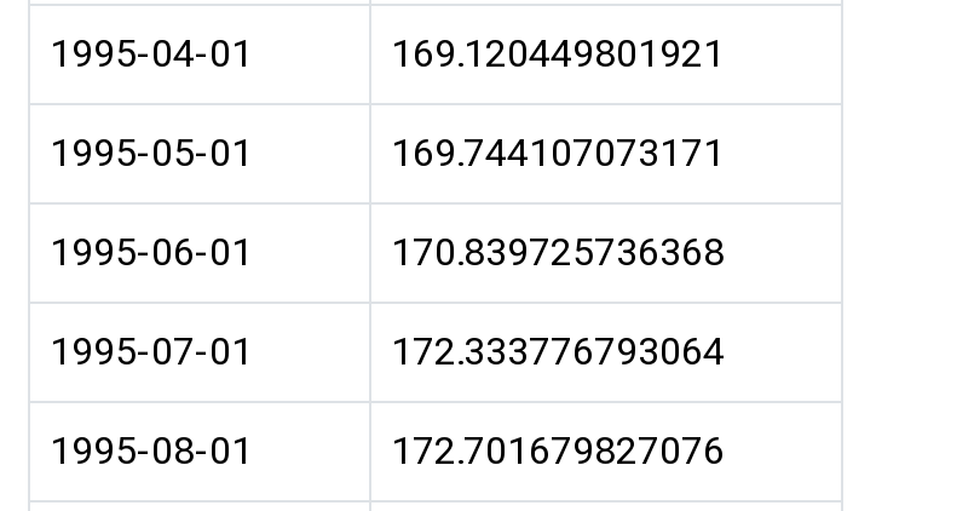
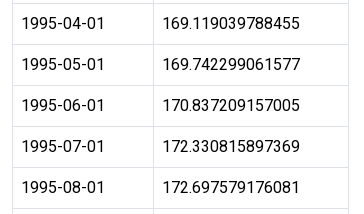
[391,30,725,76] 169.120449801921 -> [162,14,300,33] 169.119039788455
[391,130,725,176] 169.744107073171 -> [162,55,300,74] 169.742299061577
[391,229,725,275] 170.839725736368 -> [162,96,300,115] 170.837209157005
[391,328,725,374] 172.333776793064 -> [162,137,300,156] 172.330815897369
[391,427,725,473] 172.701679827076 -> [162,178,300,197] 172.697579176081

